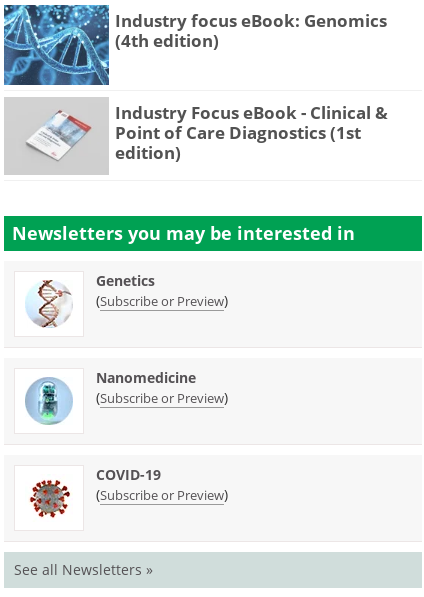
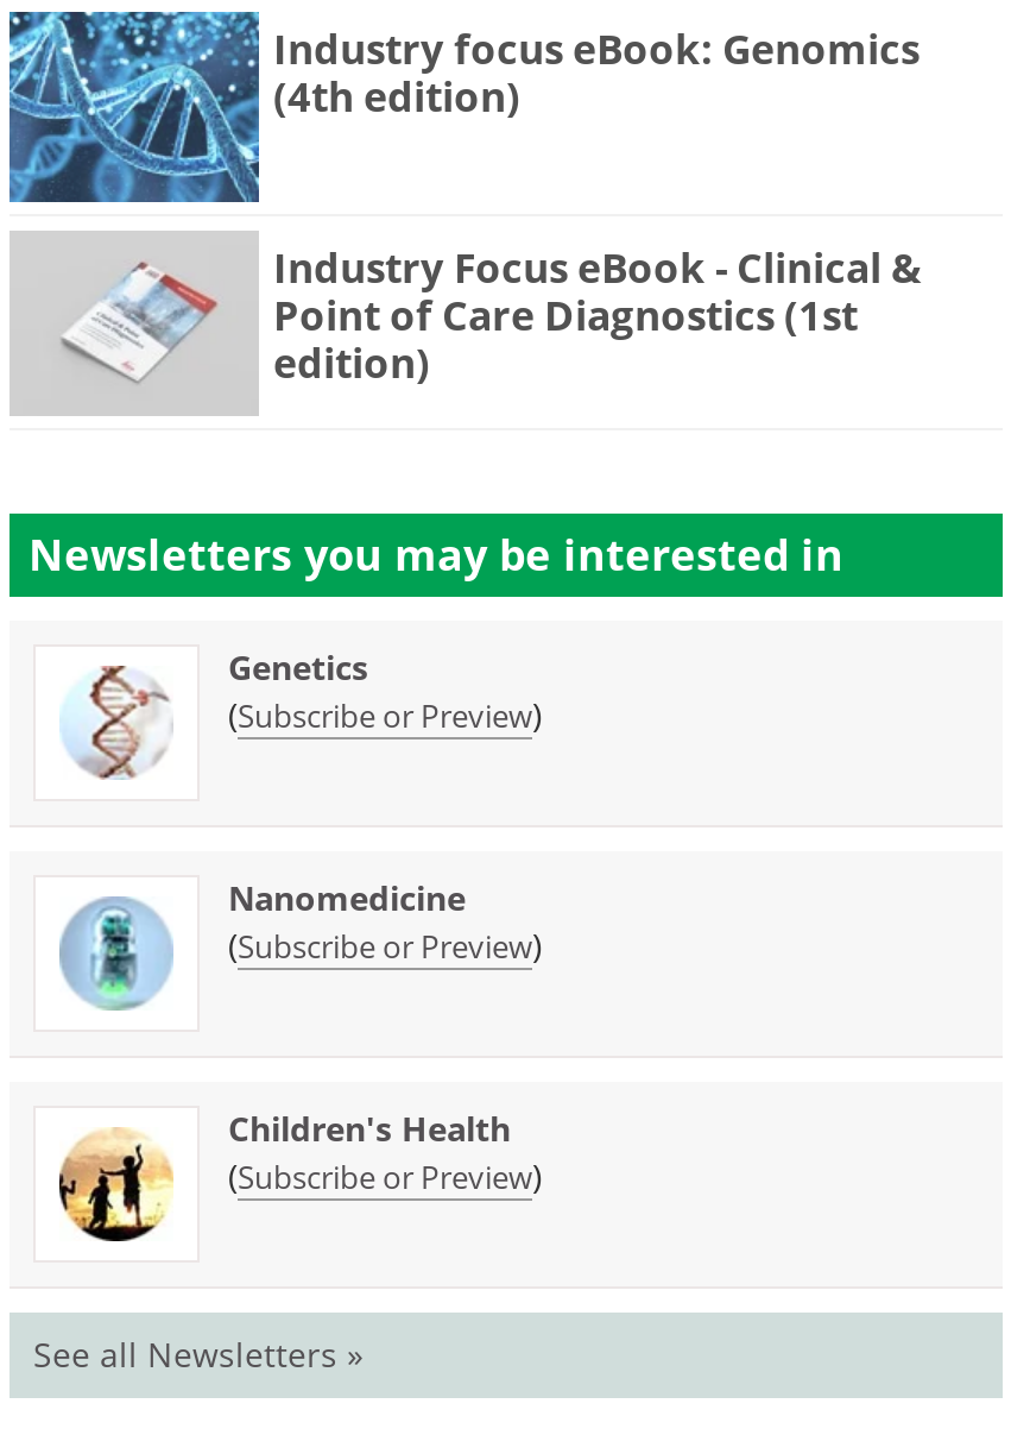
[25,465,161,522] [image] | COVID-19 -> [57,1106,511,1244] [image] | Children's Health

